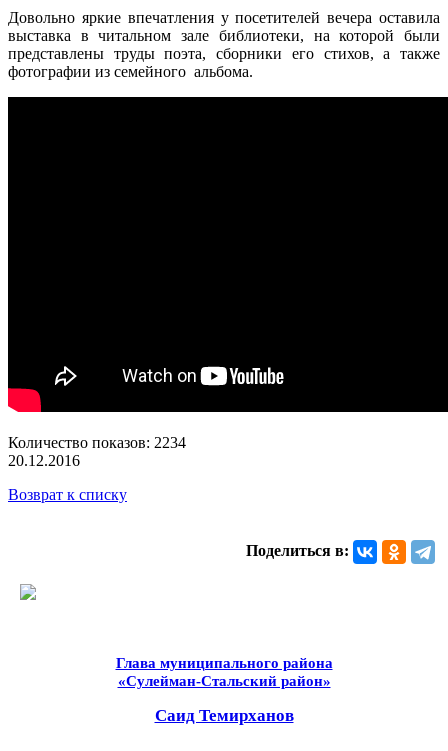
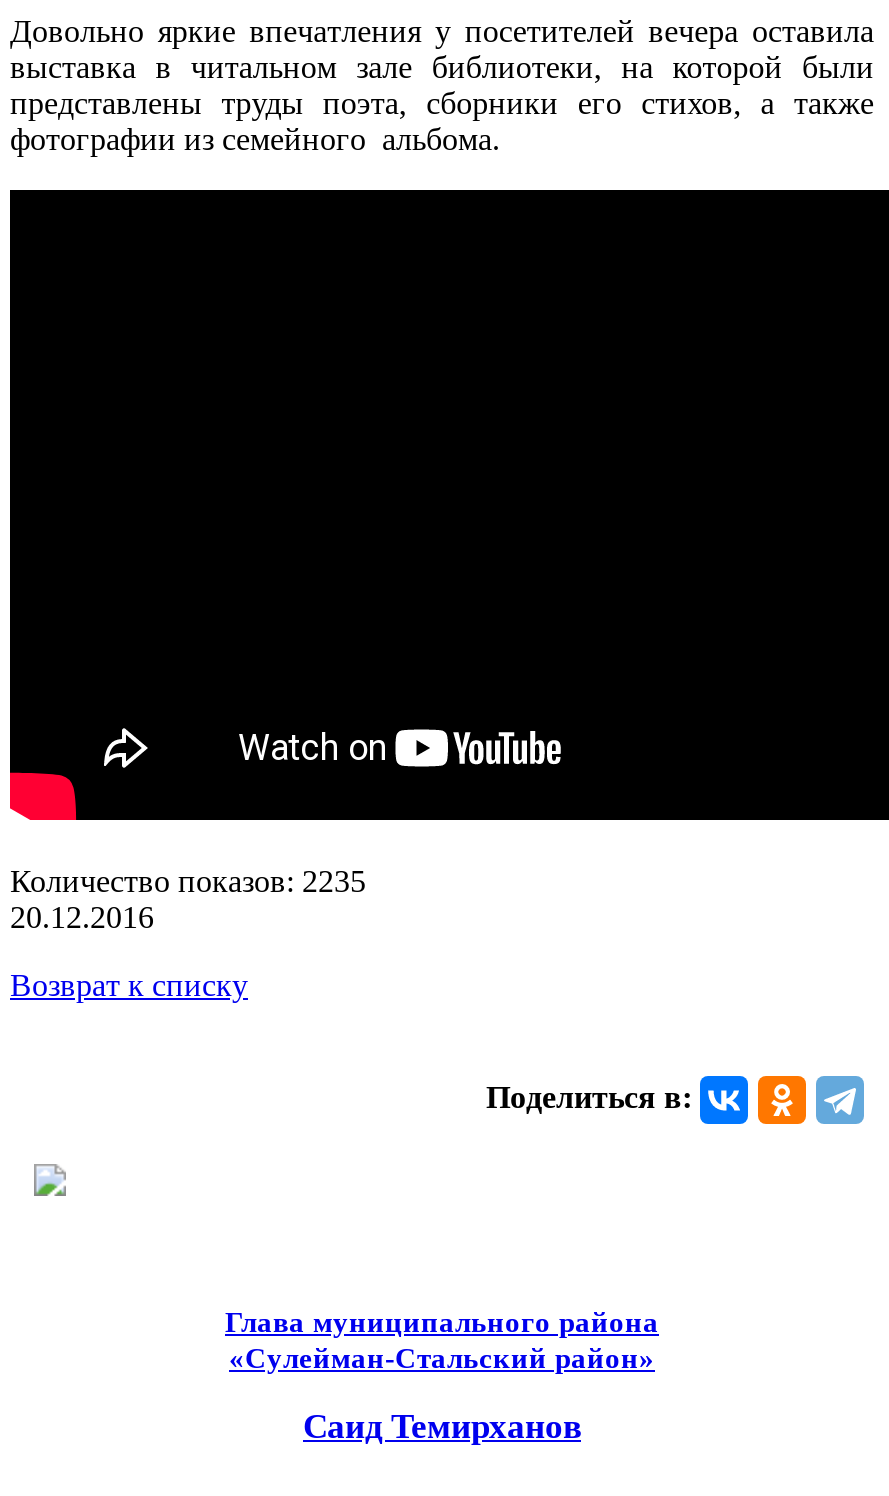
[8,434,186,451] Количество показов: 2234 -> [10,864,366,898] Количество показов: 2235

